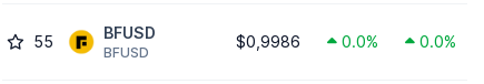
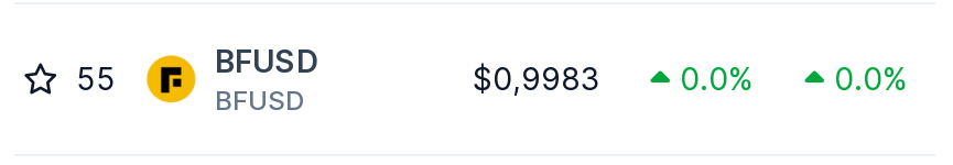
[236,32,300,51] $0,9986 -> [473,59,598,97] $0,9983

